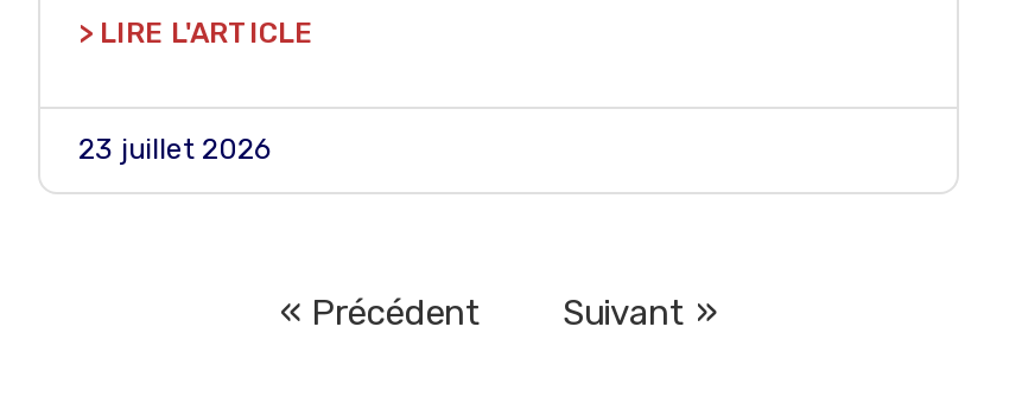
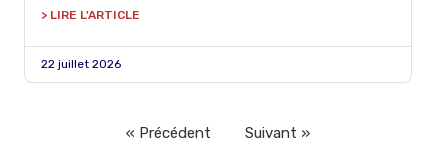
[78,133,271,166] 23 juillet 2026 -> [41,57,121,71] 22 juillet 2026

